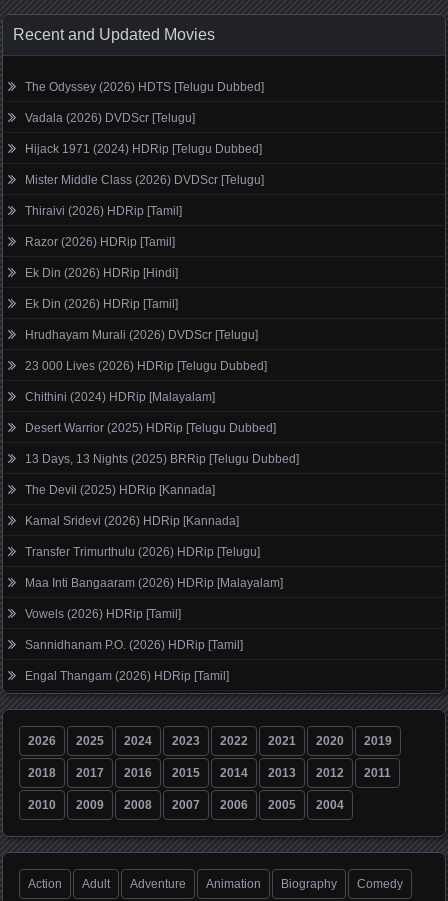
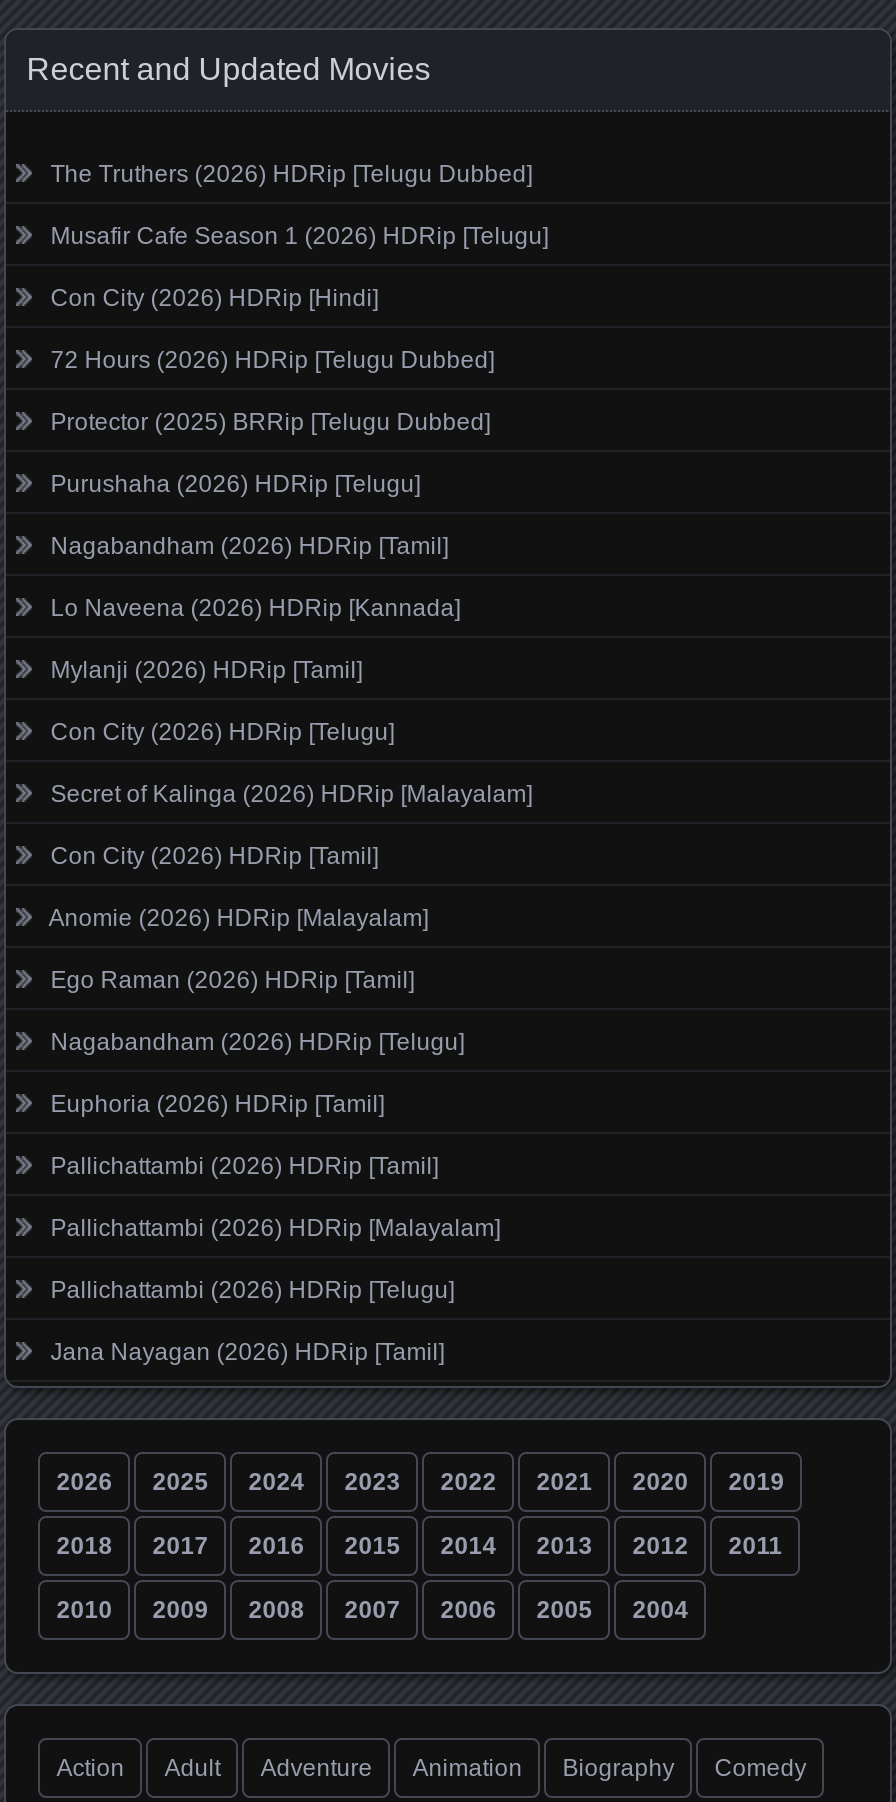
[25,80,264,94] The Odyssey (2026) HDTS [Telugu Dubbed] -> [50,159,532,187] The Truthers (2026) HDRip [Telugu Dubbed]
[25,111,195,125] Vadala (2026) DVDScr [Telugu] -> [50,221,548,249] Musafir Cafe Season 1 (2026) HDRip [Telugu]
[25,142,262,156] Hijack 1971 (2024) HDRip [Telugu Dubbed] -> [50,283,378,311] Con City (2026) HDRip [Hindi]
[25,173,264,187] Mister Middle Class (2026) DVDScr [Telugu] -> [50,345,494,373] 72 Hours (2026) HDRip [Telugu Dubbed]
[25,204,182,218] Thiraivi (2026) HDRip [Tamil] -> [50,407,490,435] Protector (2025) BRRip [Telugu Dubbed]
[25,235,175,249] Razor (2026) HDRip [Tamil] -> [50,469,420,497] Purushaha (2026) HDRip [Telugu]
[25,266,178,280] Ek Din (2026) HDRip [Hindi] -> [50,531,448,559] Nagabandham (2026) HDRip [Tamil]
[25,297,178,311] Ek Din (2026) HDRip [Tamil] -> [50,593,460,621] Lo Naveena (2026) HDRip [Kannada]
[25,328,258,342] Hrudhayam Murali (2026) DVDScr [Telugu] -> [50,655,362,683] Mylanji (2026) HDRip [Tamil]
[25,359,267,373] 23 000 Lives (2026) HDRip [Telugu Dubbed] -> [50,717,394,745] Con City (2026) HDRip [Telugu]
[25,390,215,404] Chithini (2024) HDRip [Malayalam] -> [50,779,532,807] Secret of Kalinga (2026) HDRip [Malayalam]
[25,421,276,435] Desert Warrior (2025) HDRip [Telugu Dubbed] -> [50,841,378,869] Con City (2026) HDRip [Tamil]
[25,452,299,466] 13 Days, 13 Nights (2025) BRRip [Telugu Dubbed] -> [48,903,428,931] Anomie (2026) HDRip [Malayalam]
[25,483,215,497] The Devil (2025) HDRip [Kannada] -> [50,965,414,993] Ego Raman (2026) HDRip [Tamil]
[25,514,239,528] Kamal Sridevi (2026) HDRip [Kannada] -> [50,1027,464,1055] Nagabandham (2026) HDRip [Telugu]
[25,545,260,559] Transfer Trimurthulu (2026) HDRip [Telugu] -> [50,1089,384,1117] Euphoria (2026) HDRip [Tamil]
[25,576,283,590] Maa Inti Bangaaram (2026) HDRip [Malayalam] -> [50,1151,438,1179] Pallichattambi (2026) HDRip [Tamil]
[25,607,181,621] Vowels (2026) HDRip [Tamil] -> [50,1213,500,1241] Pallichattambi (2026) HDRip [Malayalam]
[25,638,243,652] Sannidhanam P.O. (2026) HDRip [Tamil] -> [50,1275,454,1303] Pallichattambi (2026) HDRip [Telugu]
[25,669,229,683] Engal Thangam (2026) HDRip [Tamil] -> [50,1337,444,1365] Jana Nayagan (2026) HDRip [Tamil]

